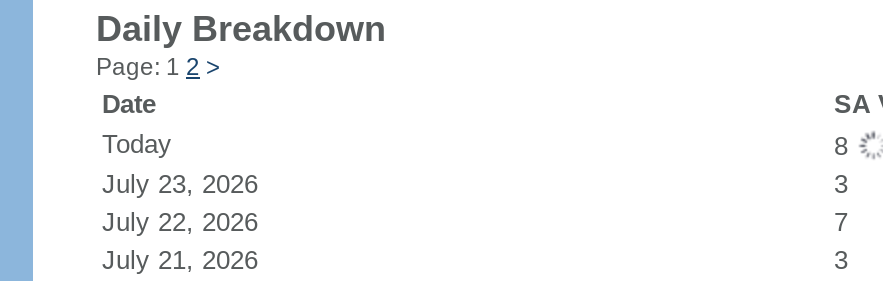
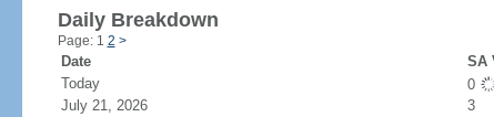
[102,131,856,237] 8 | July 23, 2026 | 3 | July 22, 2026 | 7 -> [467,76,479,93] 0

